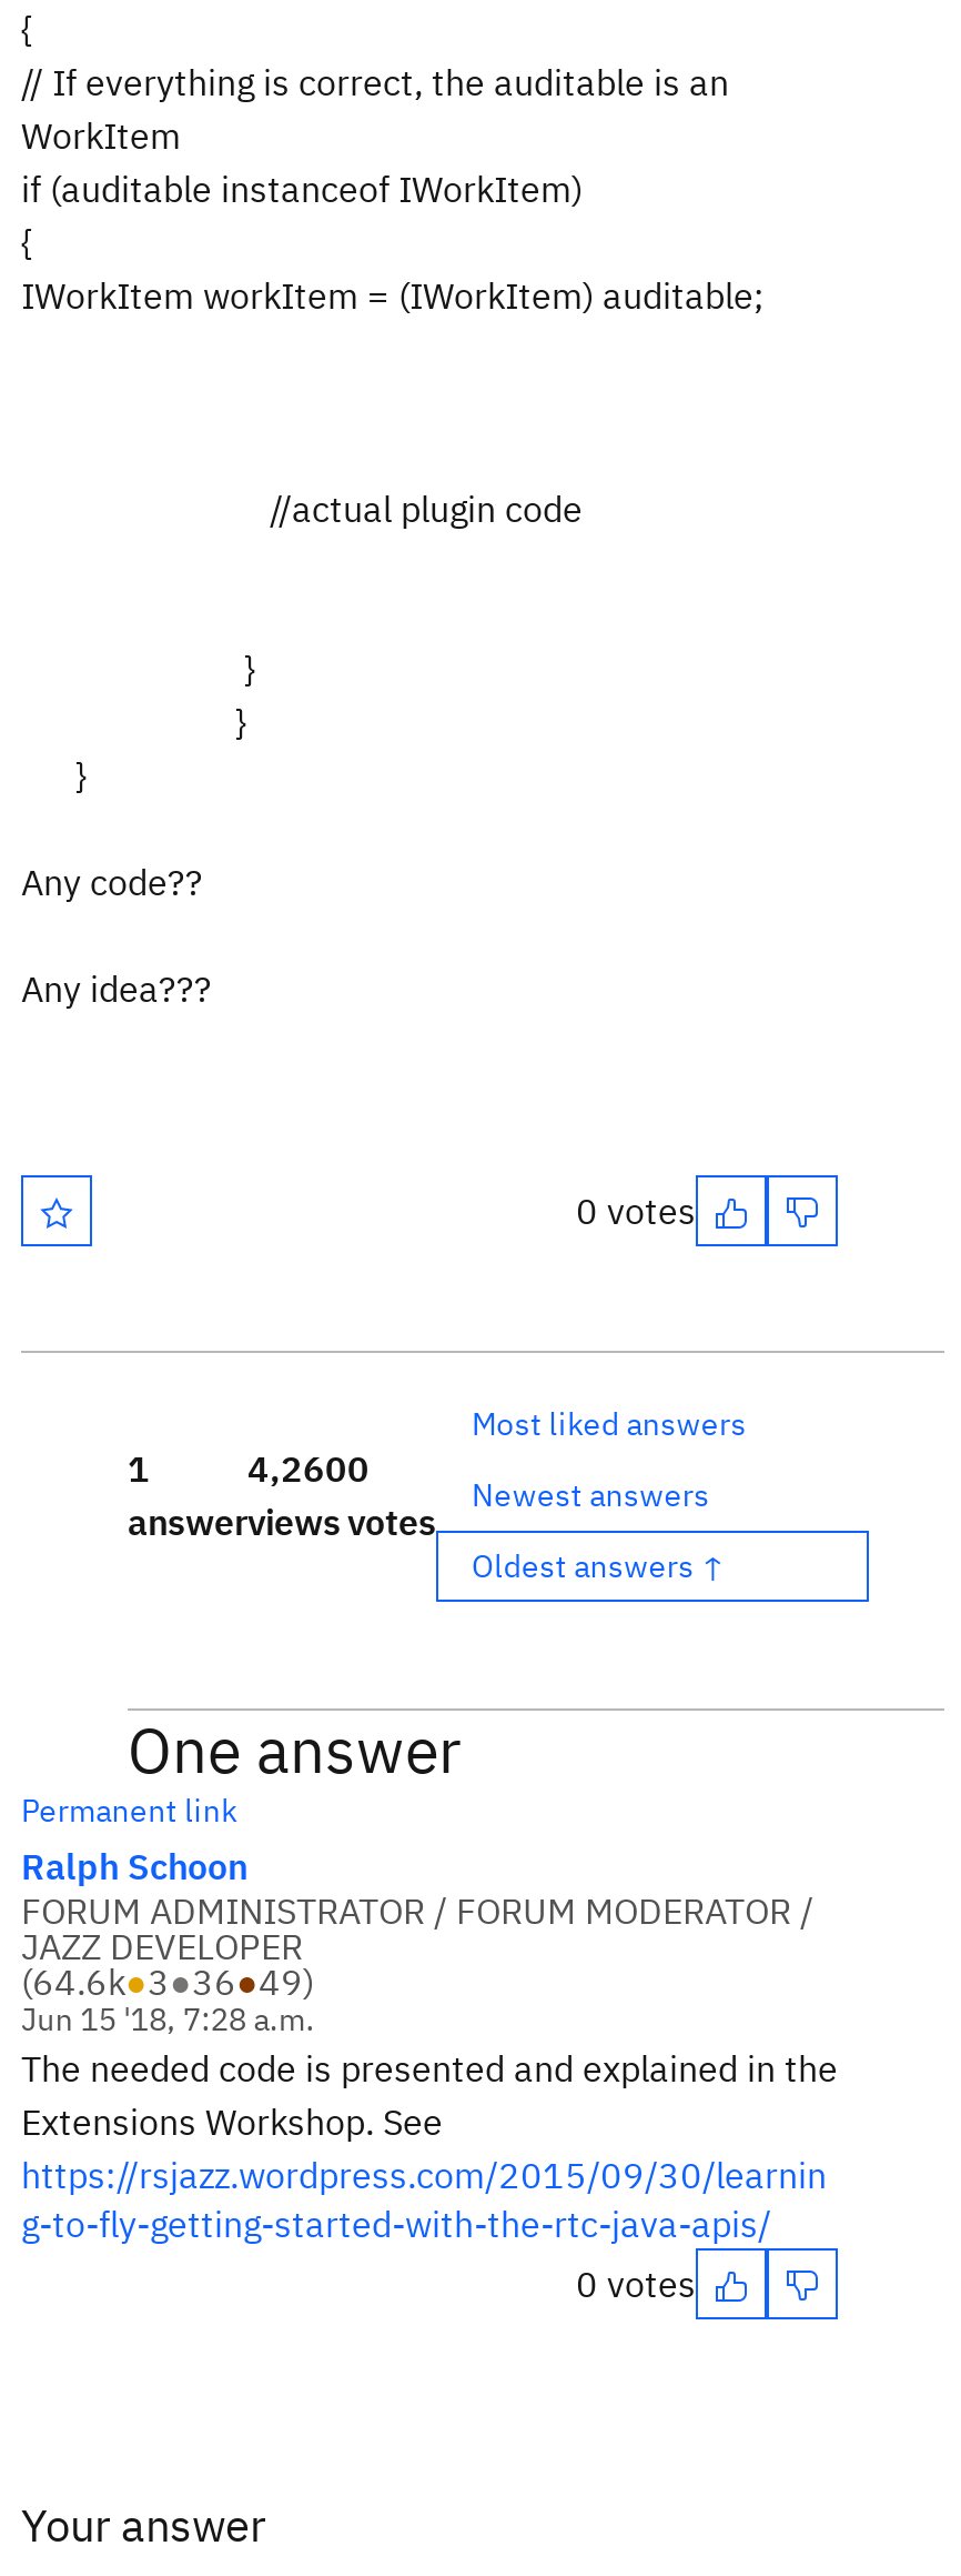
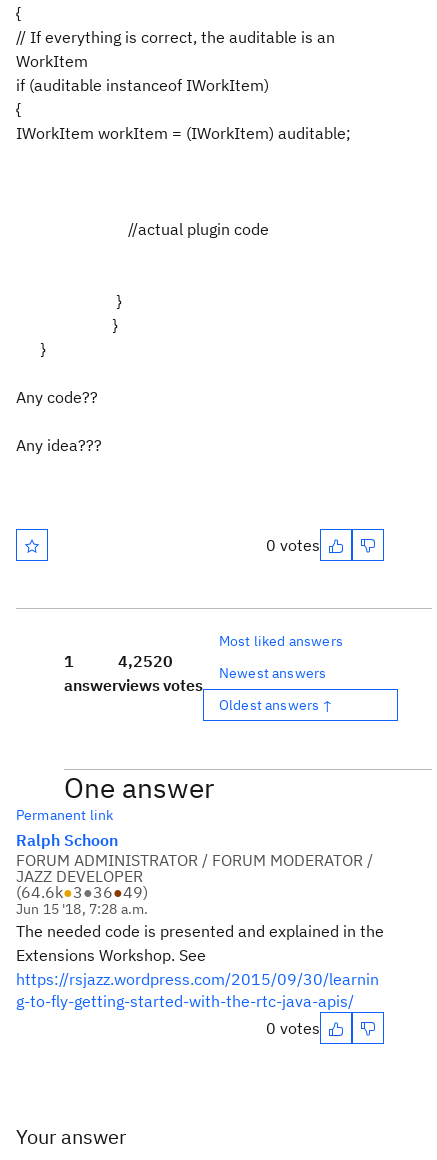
[247,1446,370,1491] 4,260 0 -> [118,651,173,671] 4,252 0

